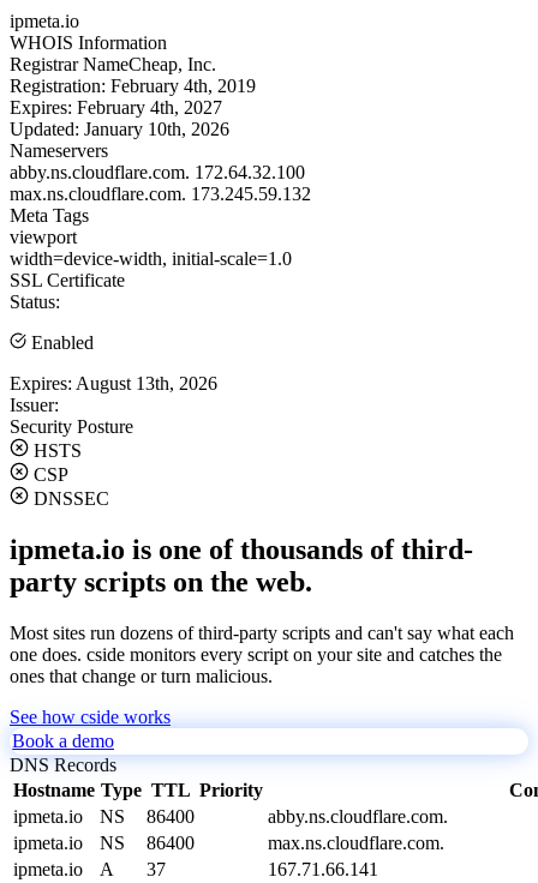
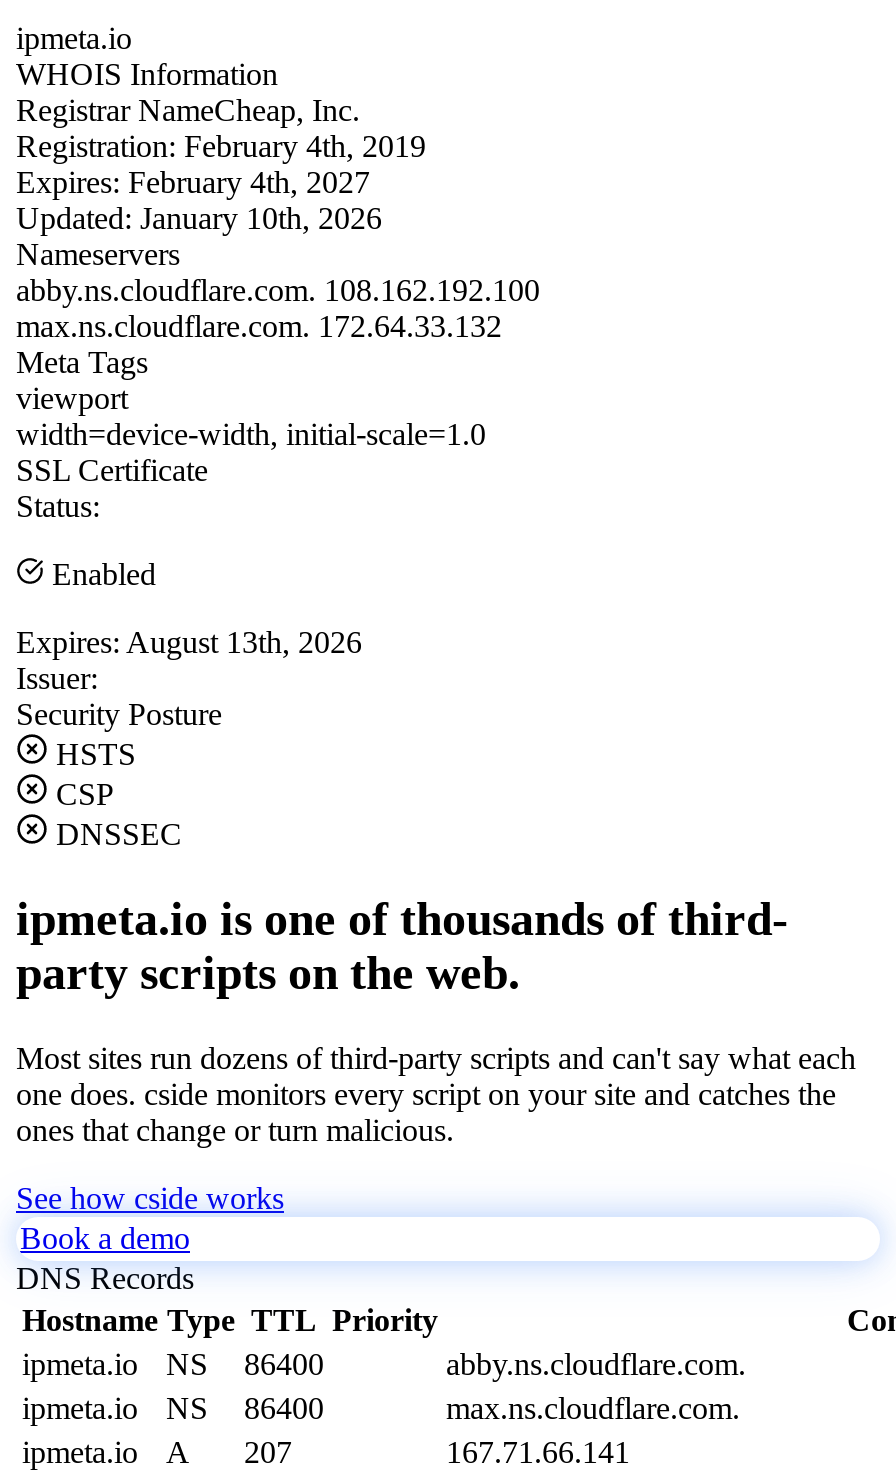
[10,162,305,182] abby.ns.cloudflare.com. 172.64.32.100 -> [16,273,540,307] abby.ns.cloudflare.com. 108.162.192.100
[10,183,311,204] max.ns.cloudflare.com. 173.245.59.132 -> [16,309,502,343] max.ns.cloudflare.com. 172.64.33.132
[13,859,166,879] ipmeta.io A 37 -> [22,1434,292,1468] ipmeta.io A 207

